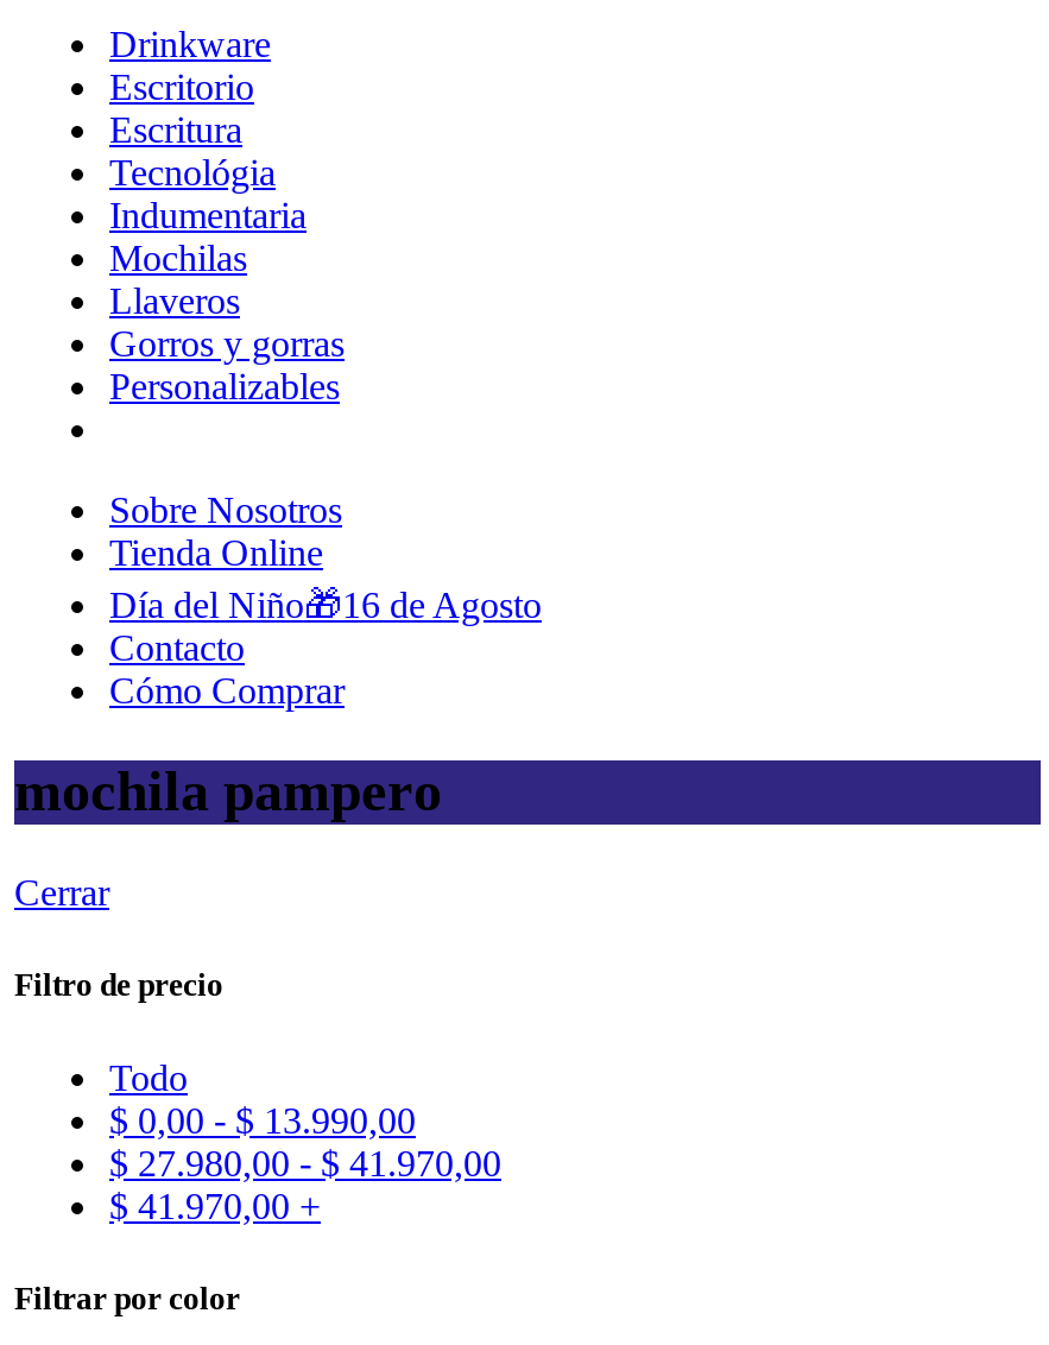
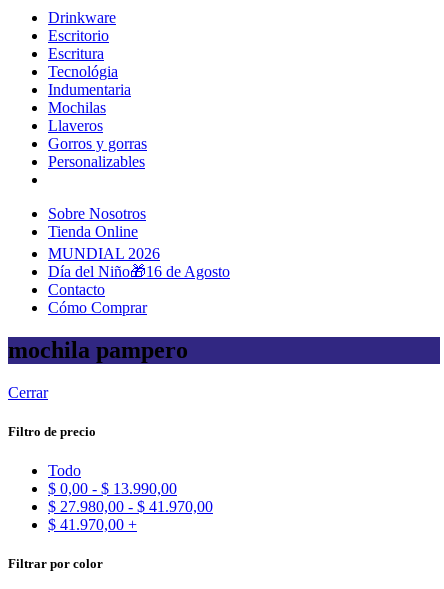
none -> [48,245,160,262] MUNDIAL 2026

